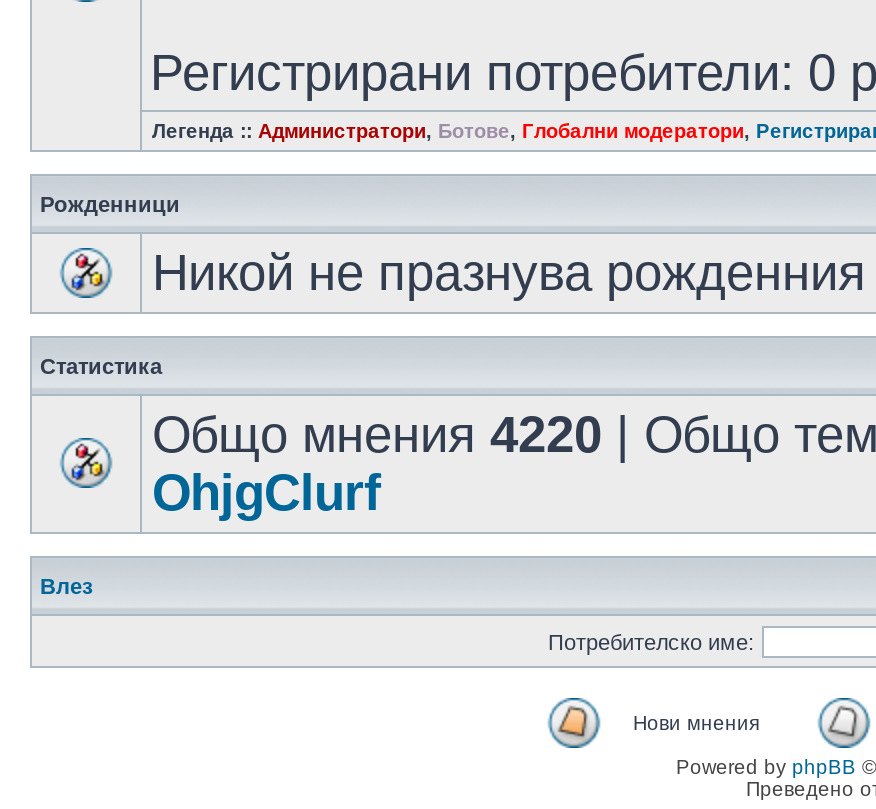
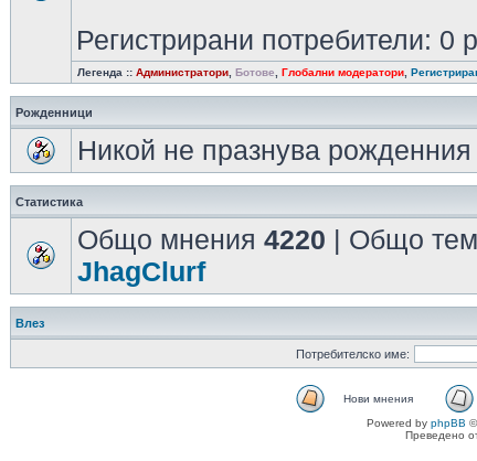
[152,464,380,520] OhjgClurf -> [77,256,205,287] JhagClurf

